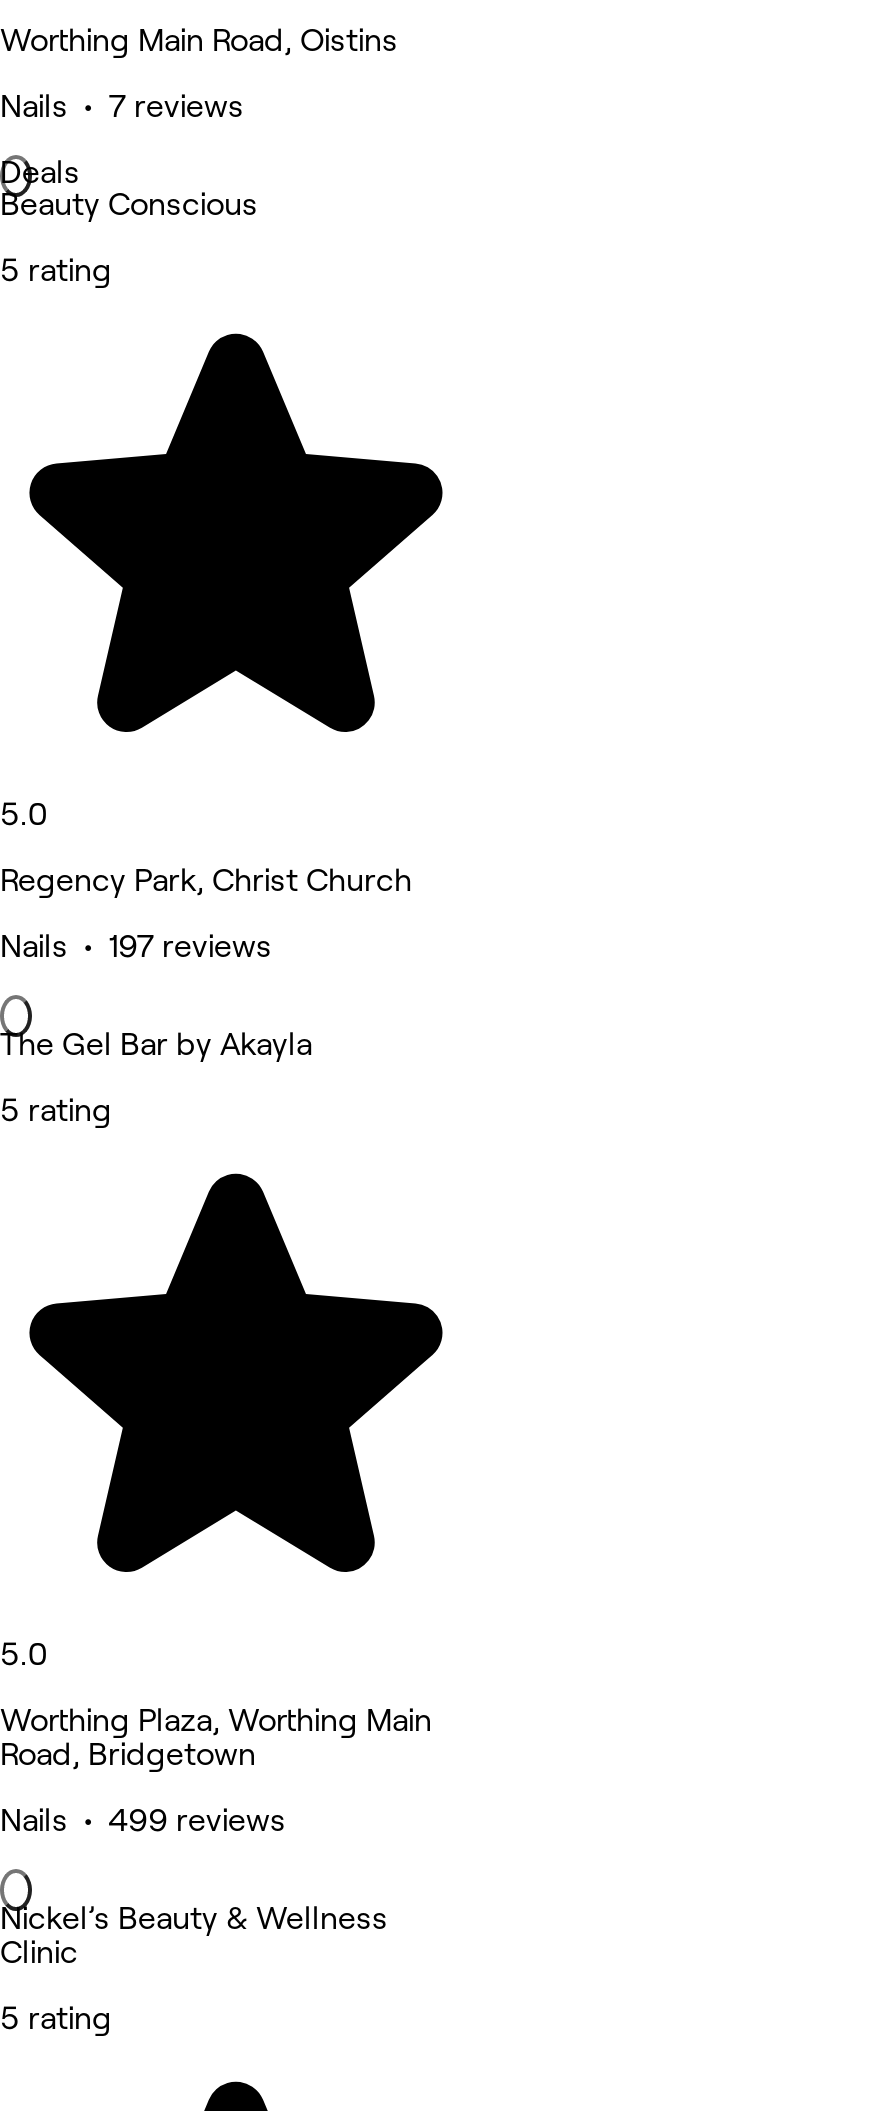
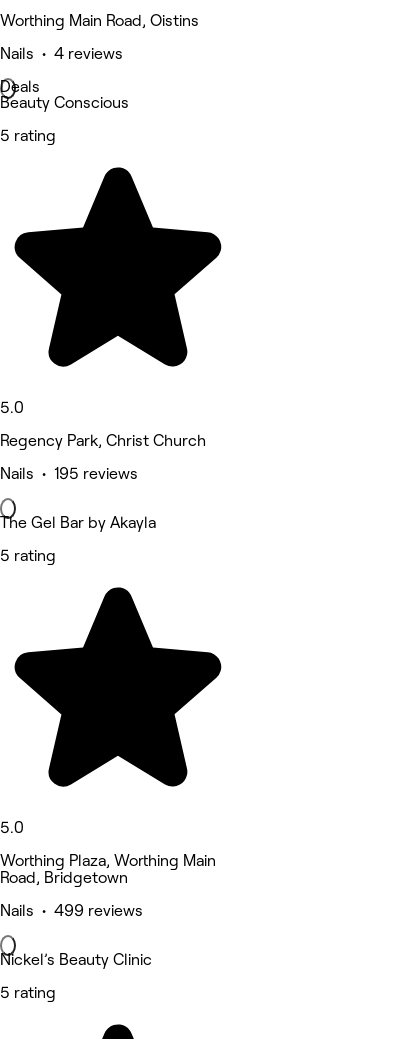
[0,89,244,123] Nails • 7 reviews -> [0,45,123,62] Nails • 4 reviews
[0,929,272,963] Nails • 197 reviews -> [0,465,138,482] Nails • 195 reviews
[0,1901,388,1969] Nickel’s Beauty & Wellness | Clinic -> [0,951,152,968] Nickel’s Beauty Clinic

